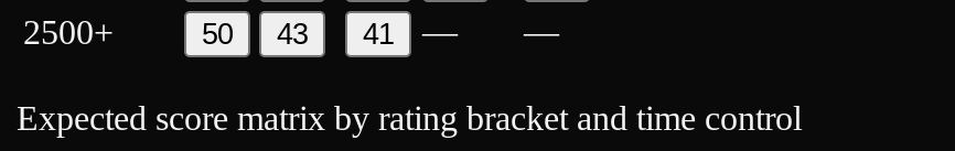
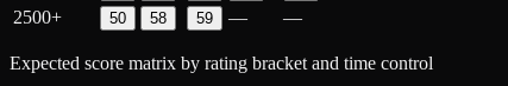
[277,18,308,51] 43 -> [150,9,167,27] 58
[363,18,394,51] 41 -> [196,9,213,27] 59

